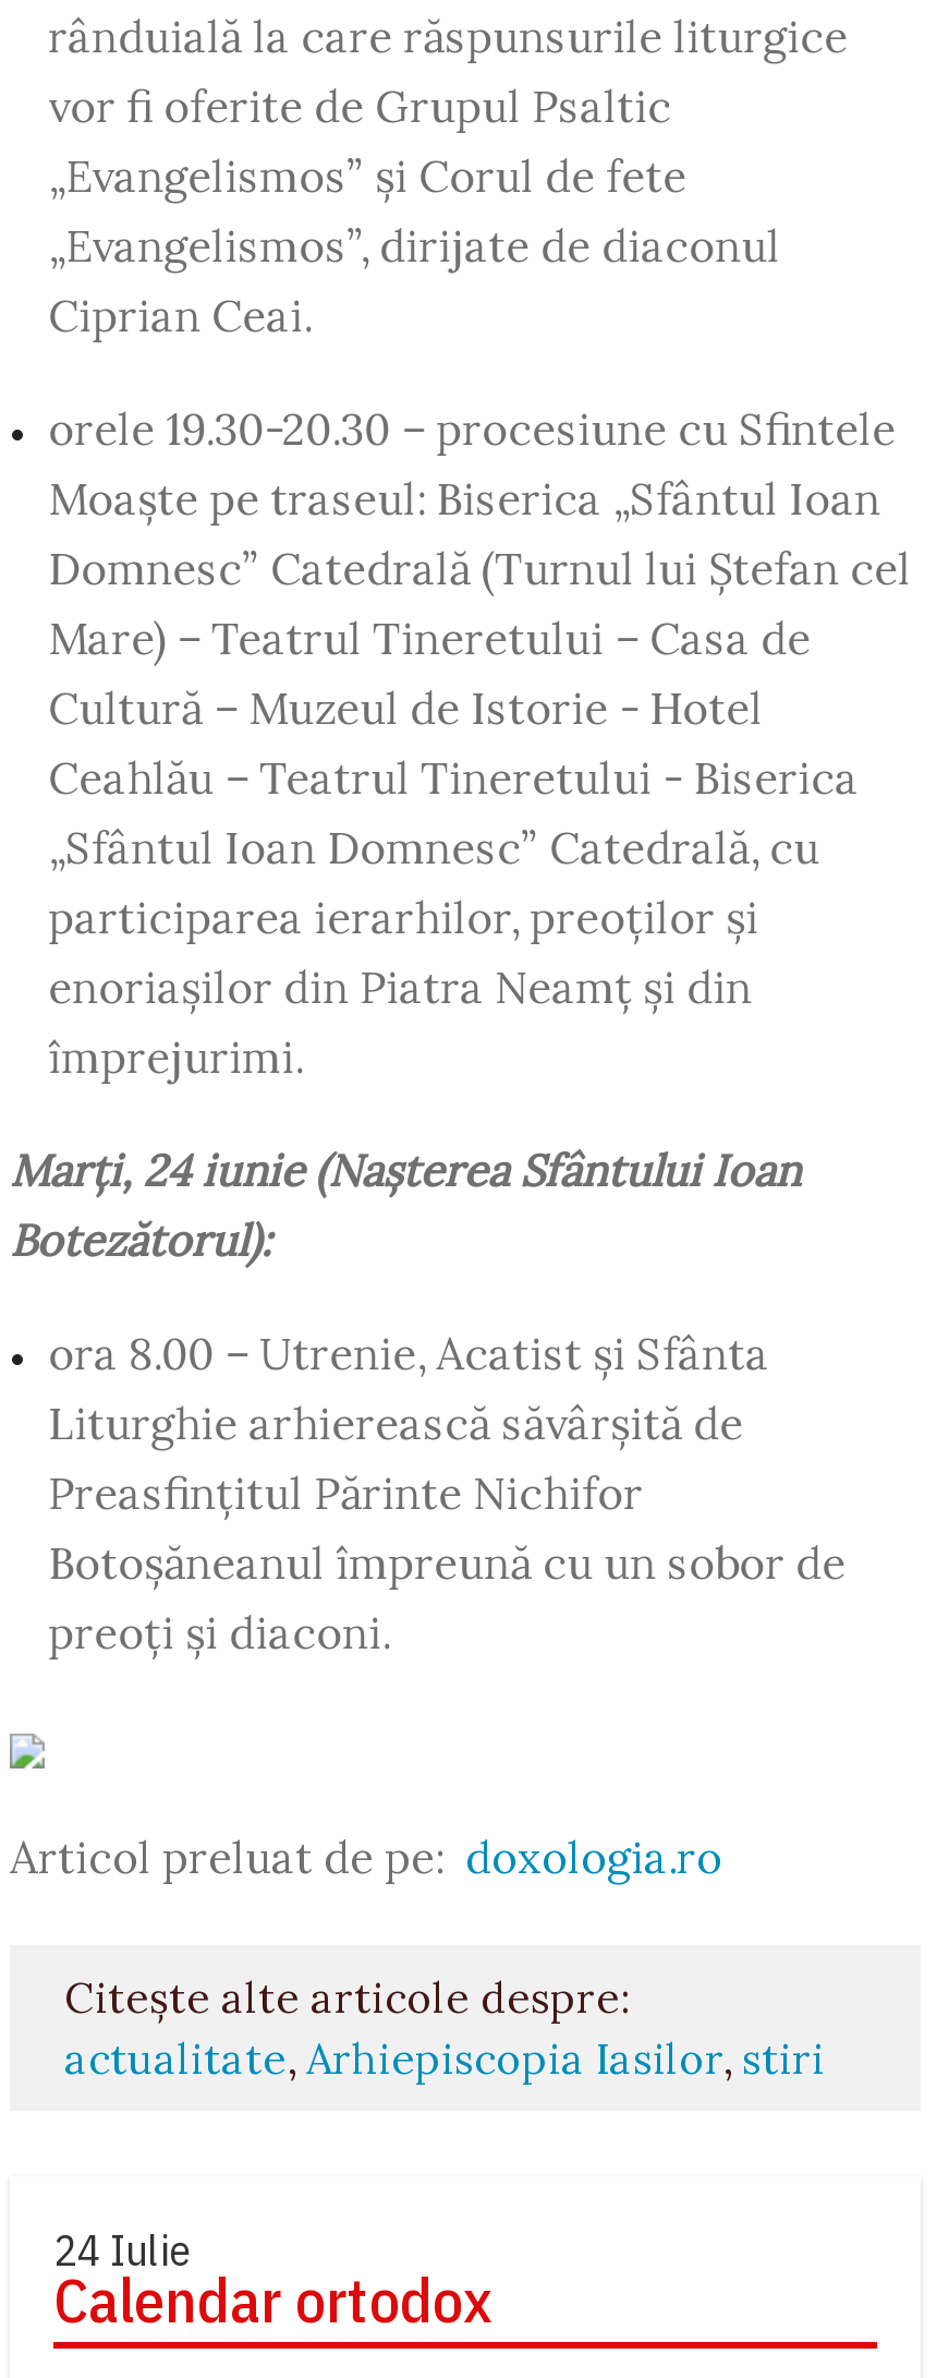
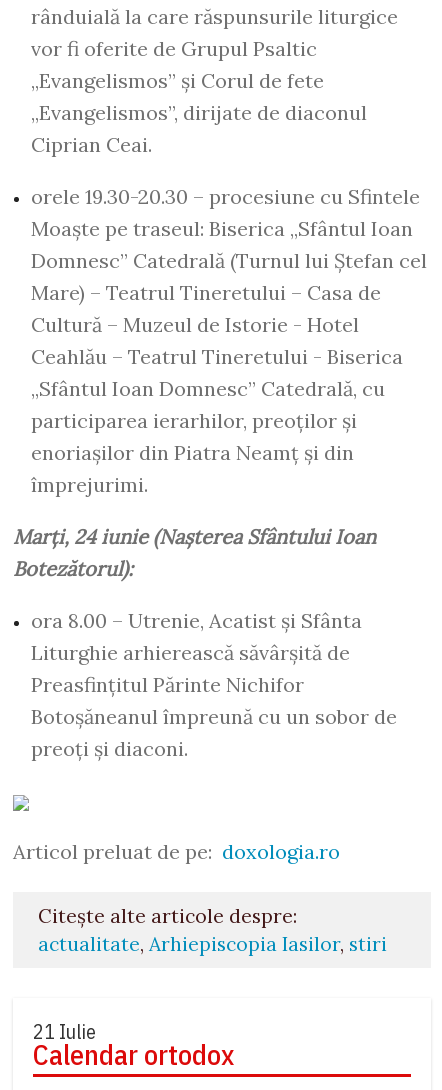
[53,2221,191,2279] 24 Iulie -> [33,1018,96,1045] 21 Iulie

